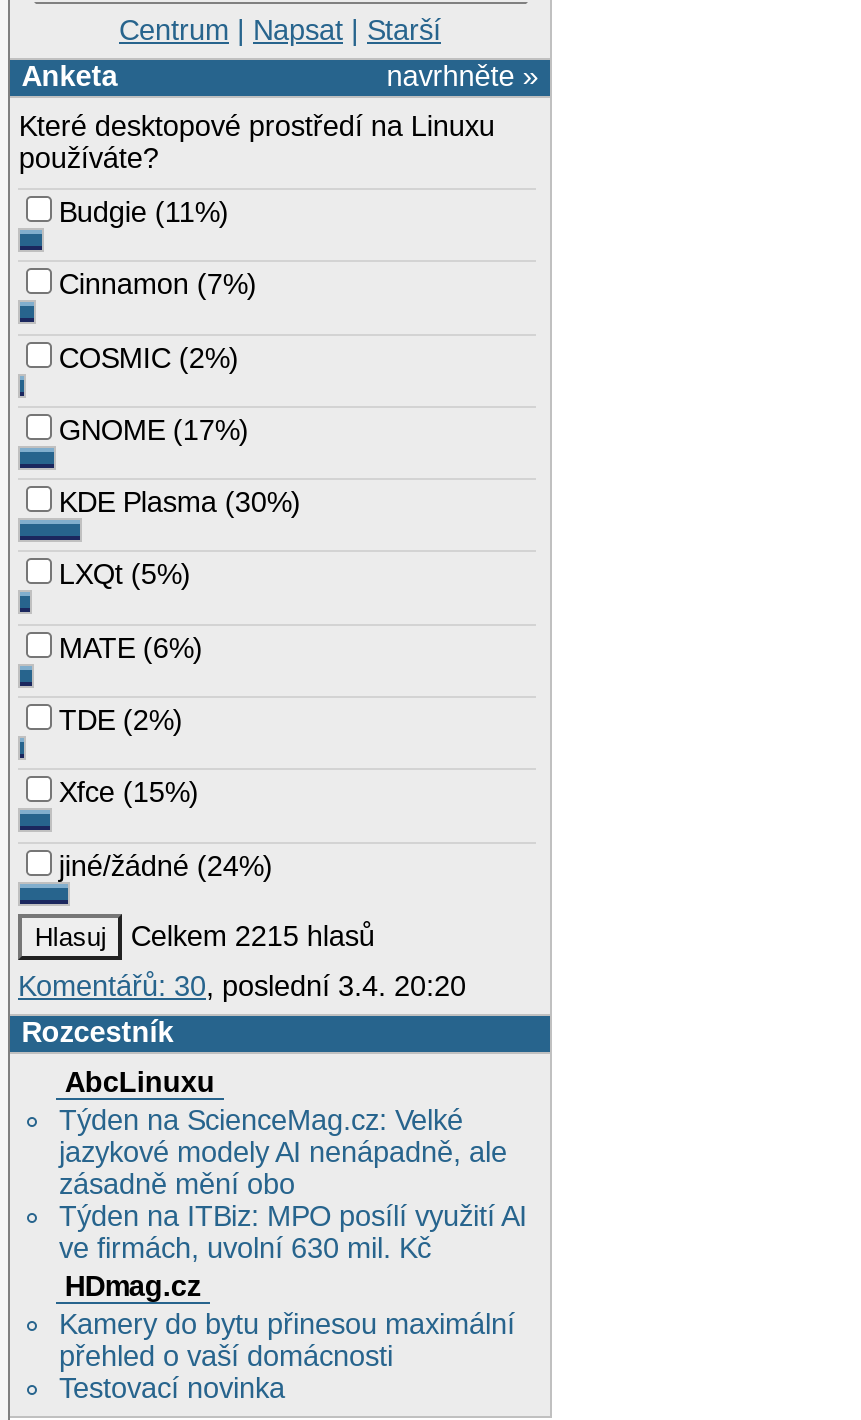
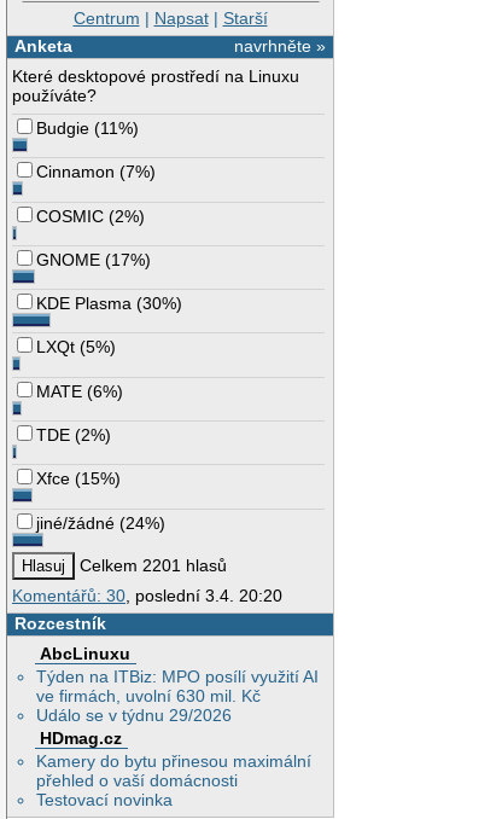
[123,920,375,952] Celkem 2215 hlasů -> [75,556,227,575] Celkem 2201 hlasů
[59,1104,507,1200] Týden na ScienceMag.cz: Velké | jazykové modely AI nenápadně, ale | zásadně mění obo -> none
moved [59,1200,527,1264] -> [37,667,319,705]: Týden na ITBiz: MPO posílí využití AI | ve firmách, uvolní 630 mil. Kč
none -> [37,705,232,725] Událo se v týdnu 29/2026

